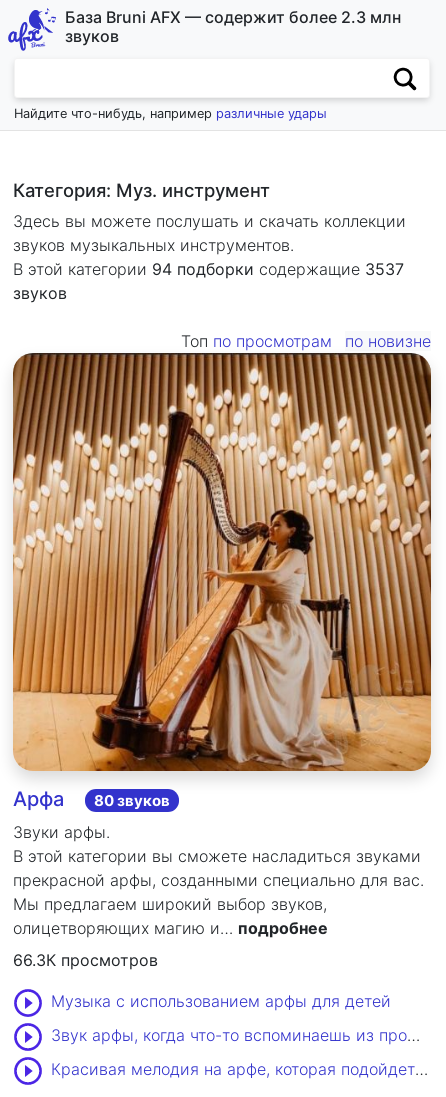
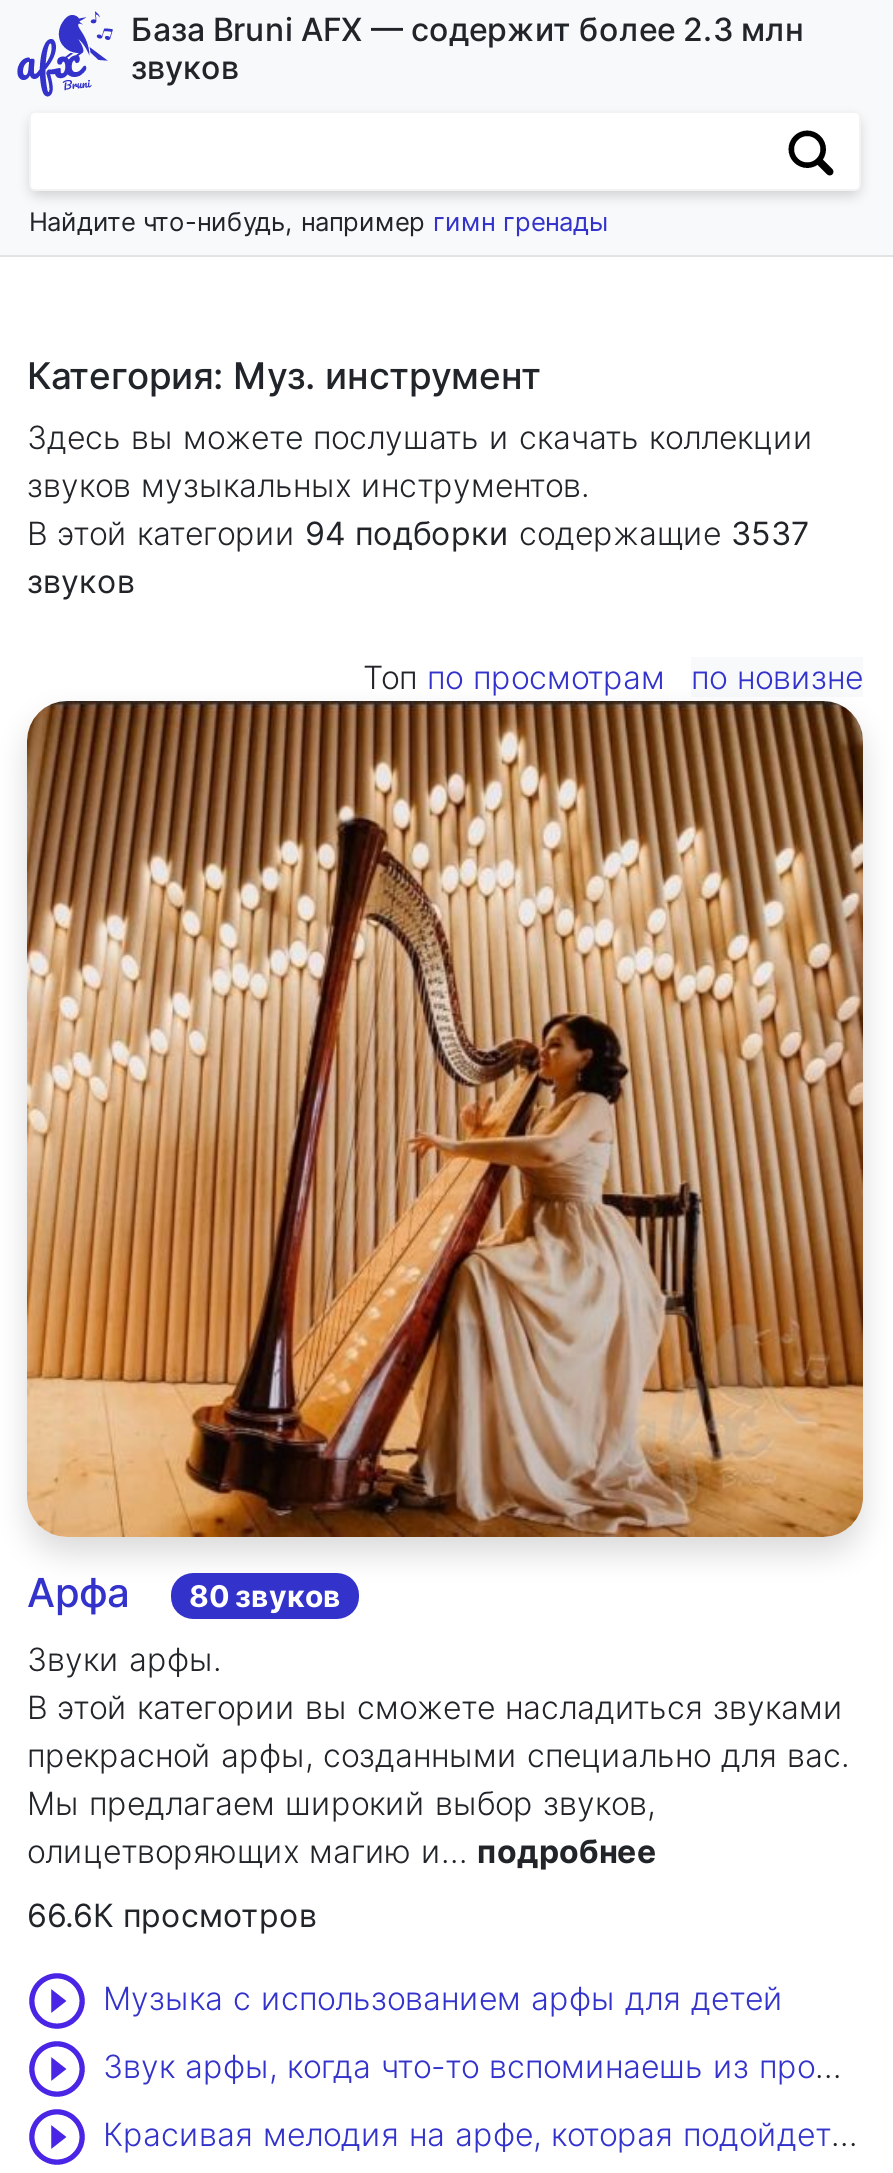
[14,106,327,121] Найдите что-нибудь, например различные удары -> [29,207,609,237] Найдите что-нибудь, например гимн гренады
[13,950,158,970] 66.3К просмотров -> [27,1895,317,1935] 66.6К просмотров

